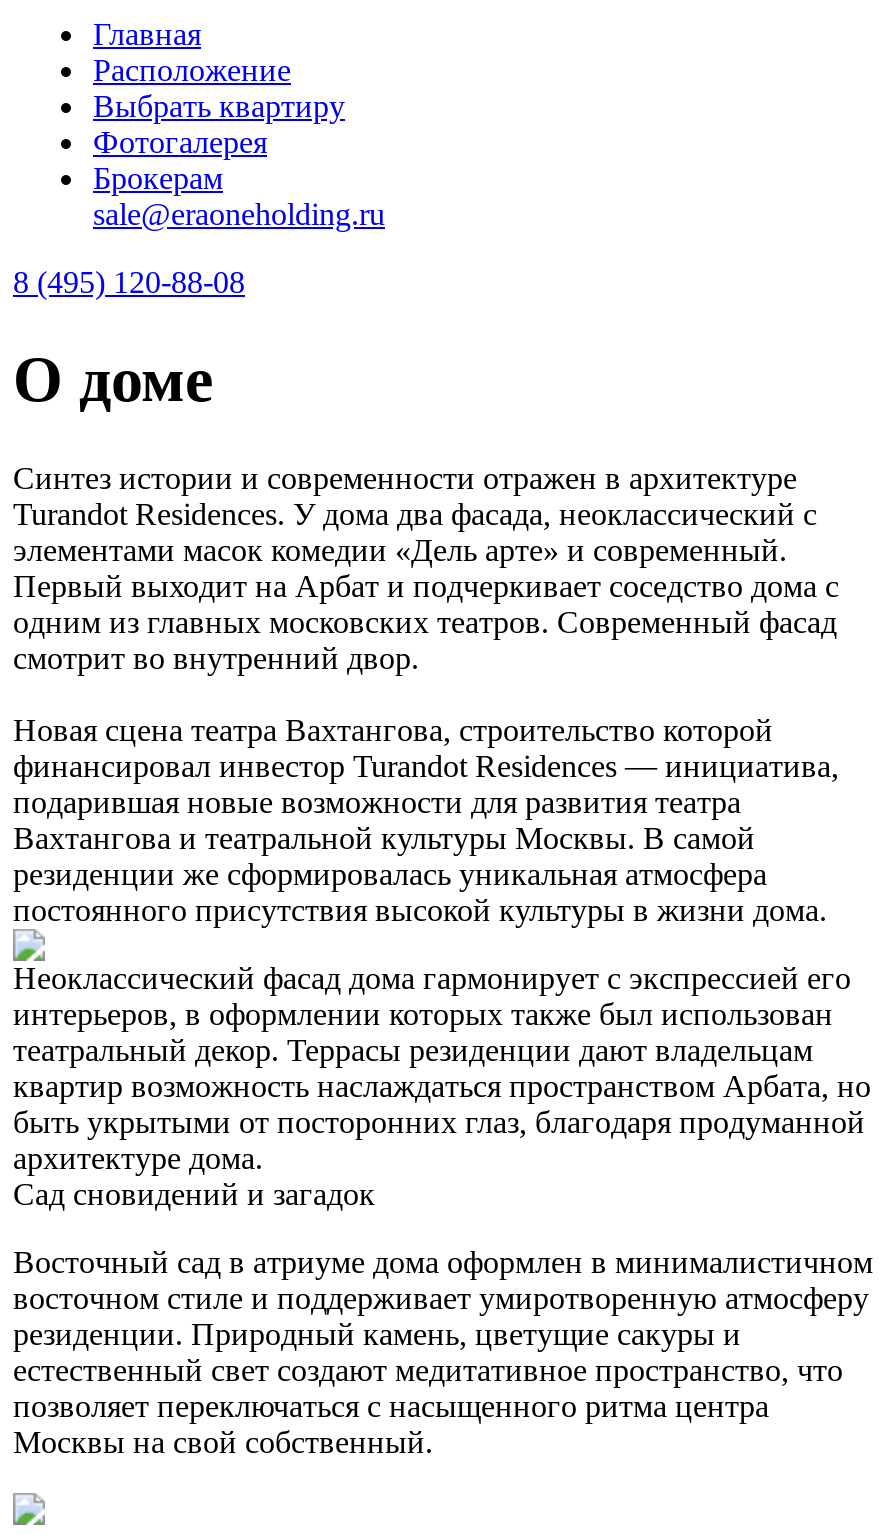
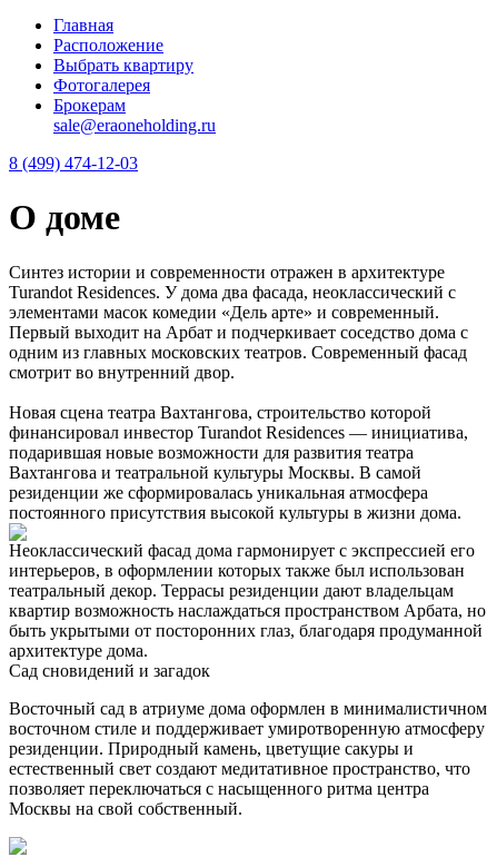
[13,265,245,299] 8 (495) 120-88-08 -> [9,154,138,173] 8 (499) 474-12-03

